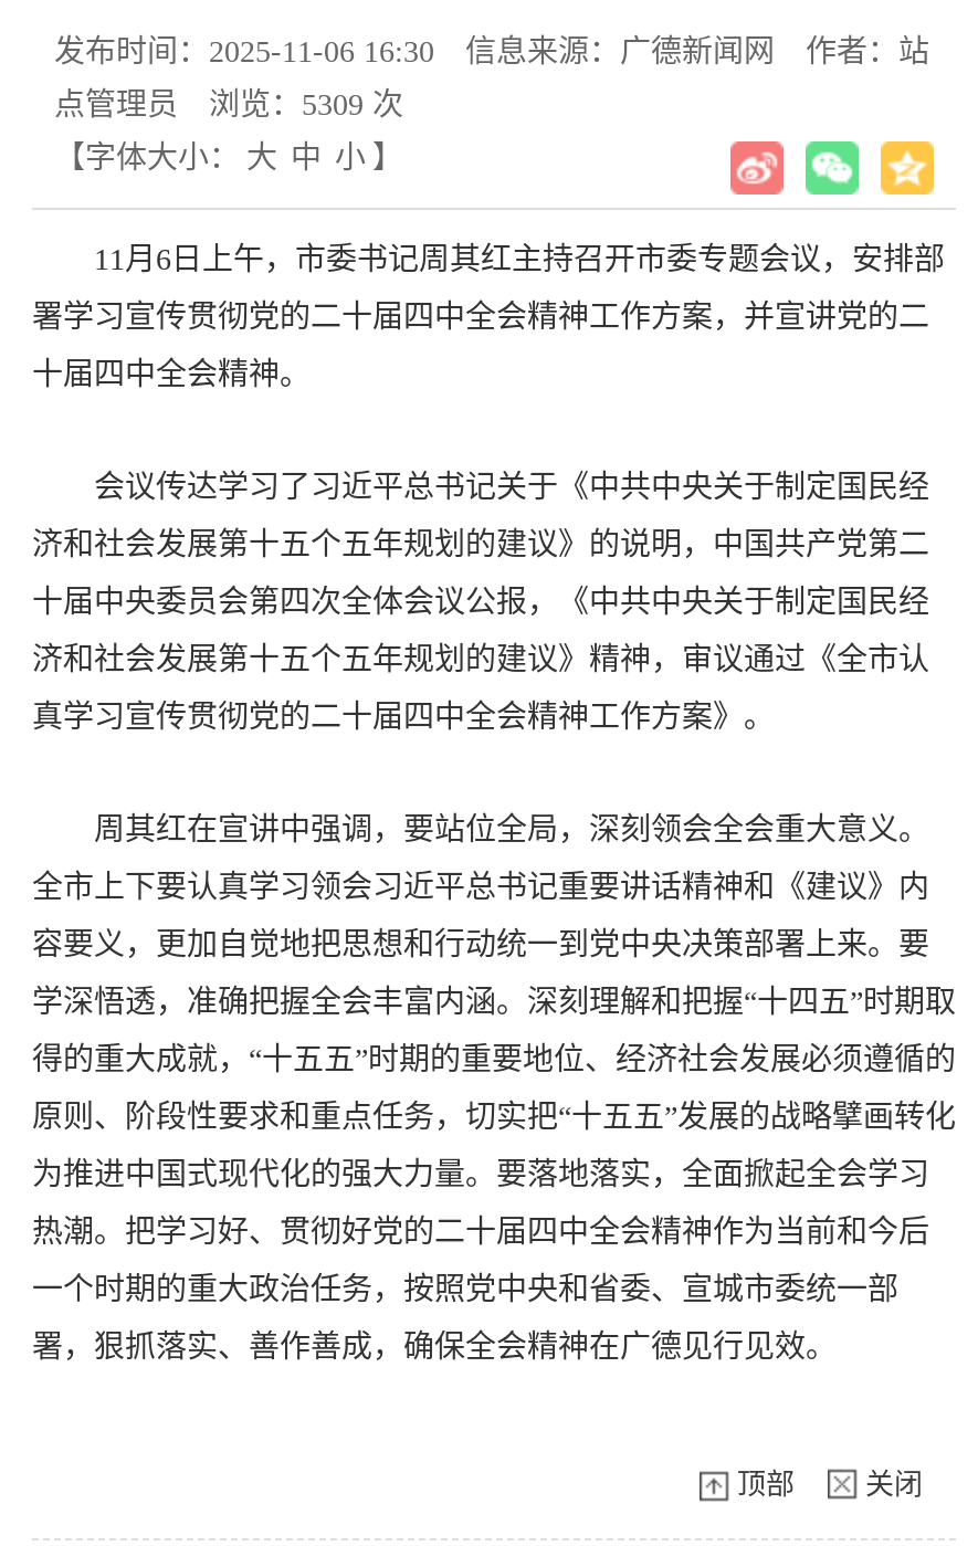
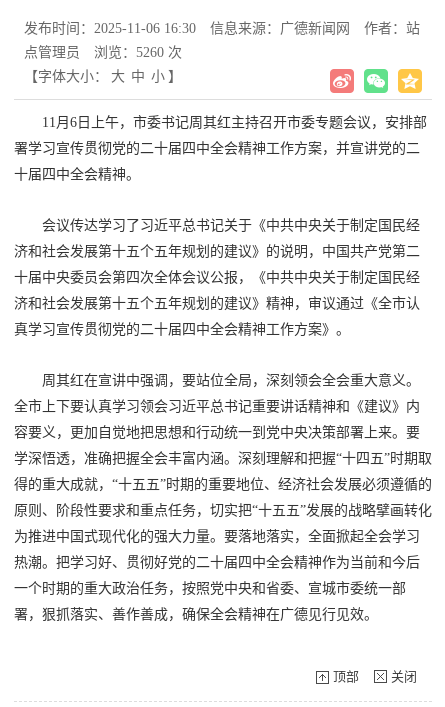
[54,88,403,122] 点管理员 浏览：5309次 -> [24,45,182,60] 点管理员 浏览：5260次

